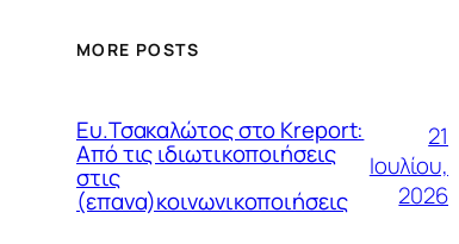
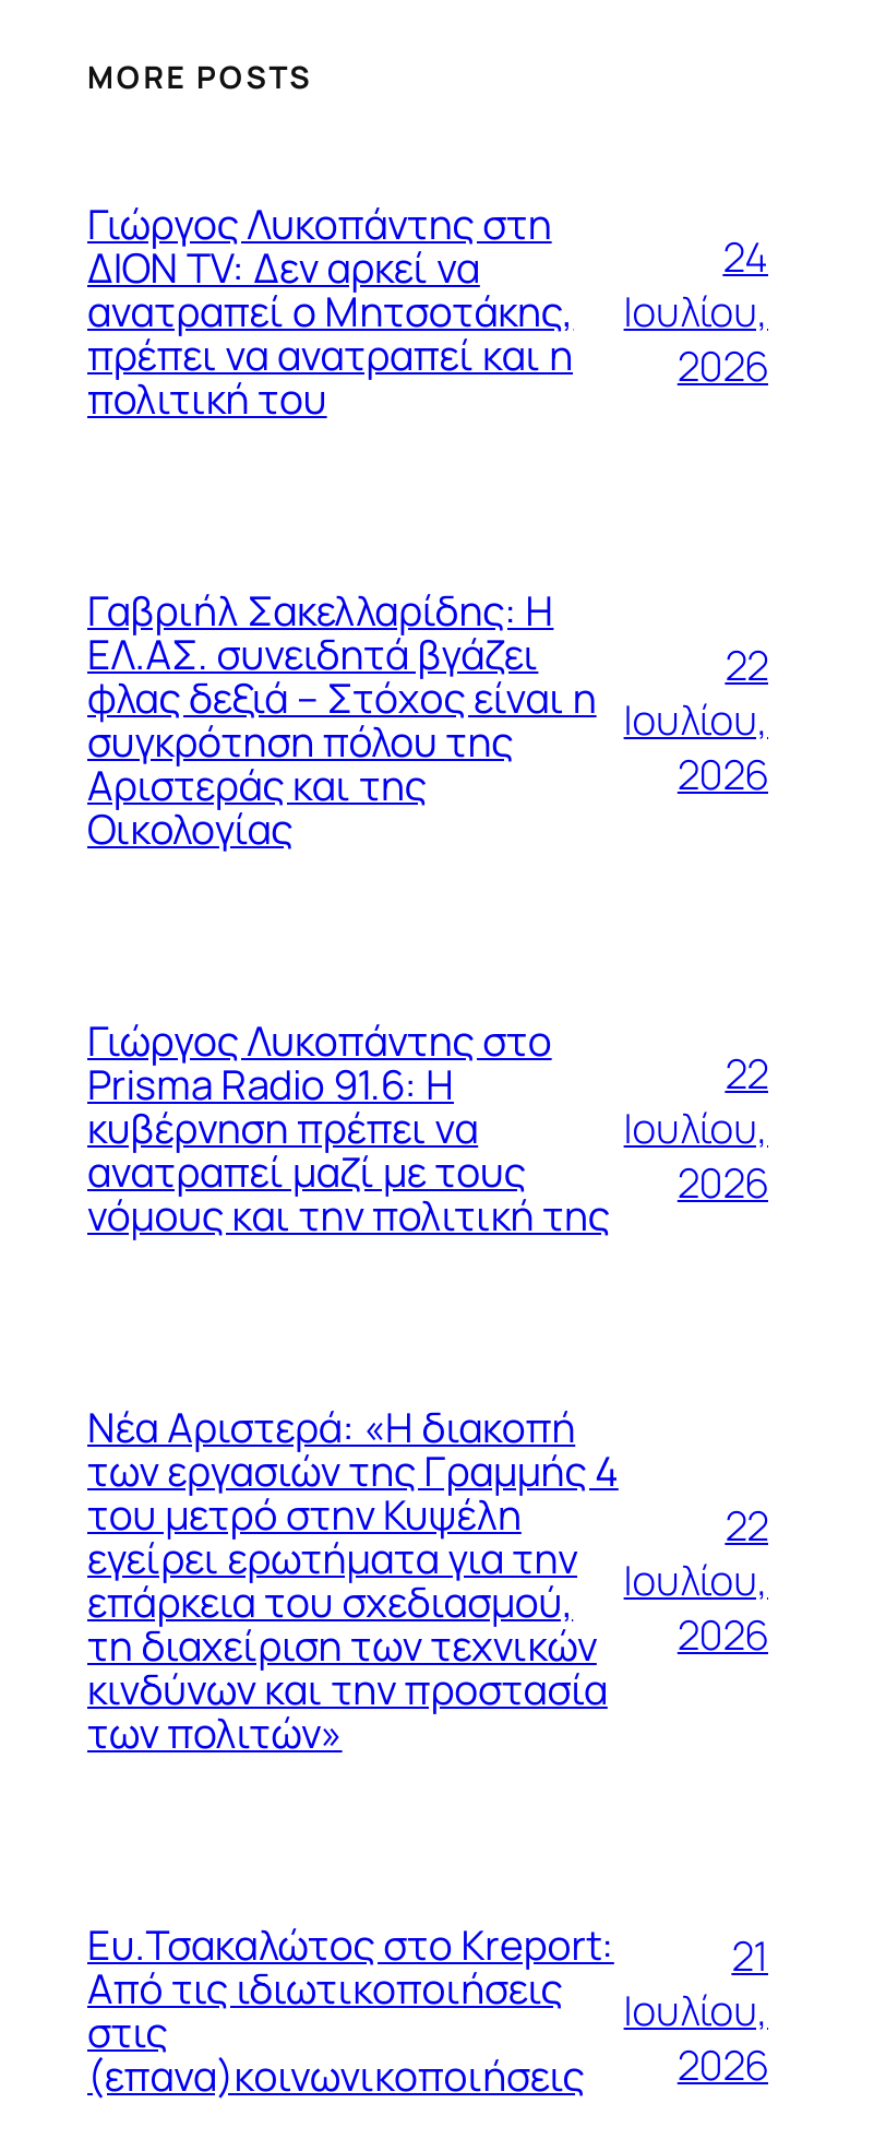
none -> [87,196,573,428] Γιώργος Λυκοπάντης στη | ΔΙΟΝ TV: Δεν αρκεί να | ανατραπεί ο Μητσοτάκης, | πρέπει να ανατραπεί και η | πολιτική του
none -> [87,583,596,858] Γαβριήλ Σακελλαρίδης: Η | ΕΛ.ΑΣ. συνειδητά βγάζει | φλας δεξιά – Στόχος είναι η | συγκρότηση πόλου της | Αριστεράς και της | Οικολογίας
none -> [87,1013,610,1244] Γιώργος Λυκοπάντης στο | Prisma Radio 91.6: Η | κυβέρνηση πρέπει να | ανατραπεί μαζί με τους | νόμους και την πολιτική της
none -> [87,1399,618,1762] Νέα Αριστερά: «Η διακοπή | των εργασιών της Γραμμής 4 | του μετρό στην Κυψέλη | εγείρει ερωτήματα για την | επάρκεια του σχεδιασμού, | τη διαχείριση των τεχνικών | κινδύνων και την προστασία | των πολιτών»
none -> [624,228,768,394] 24 | Ιουλίου, | 2026
none -> [624,636,768,802] 22 | Ιουλίου, | 2026
none -> [624,1044,768,1210] 22 | Ιουλίου, | 2026
none -> [624,1497,768,1663] 22 | Ιουλίου, | 2026

